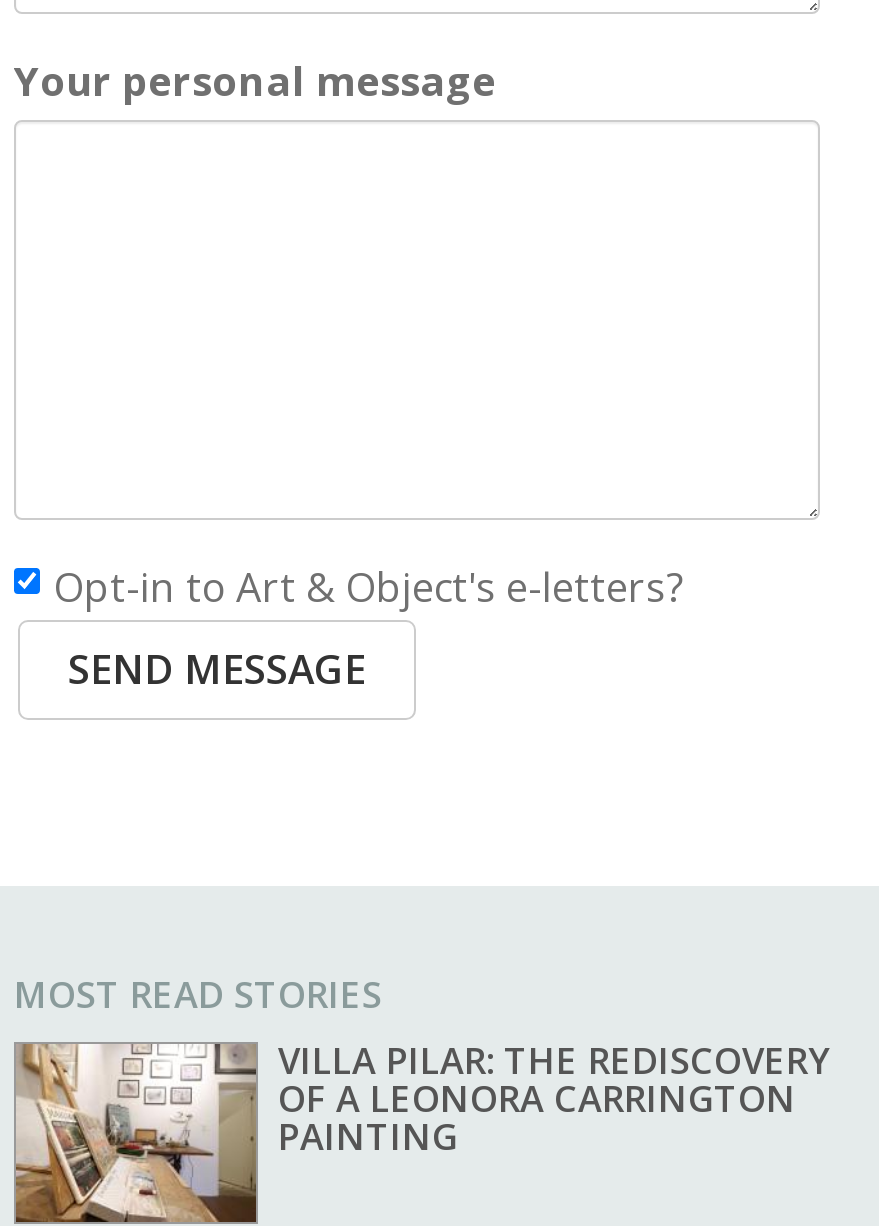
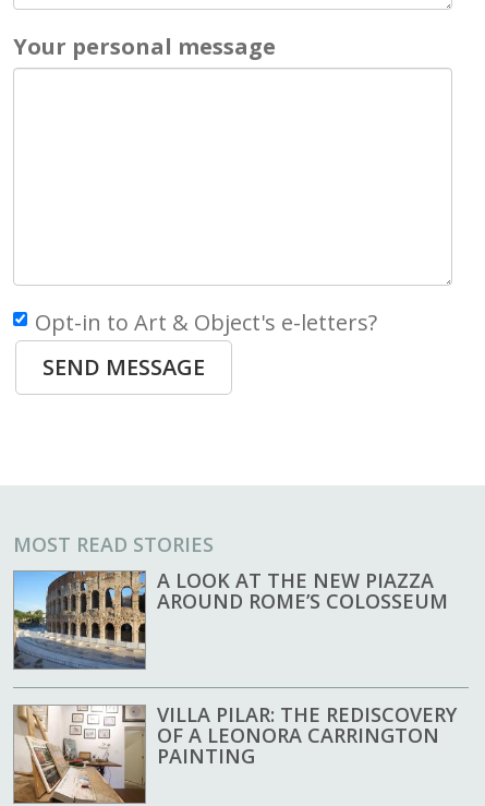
none -> [13,567,448,670] [image] | A LOOK AT THE NEW PIAZZA | AROUND ROME’S COLOSSEUM

